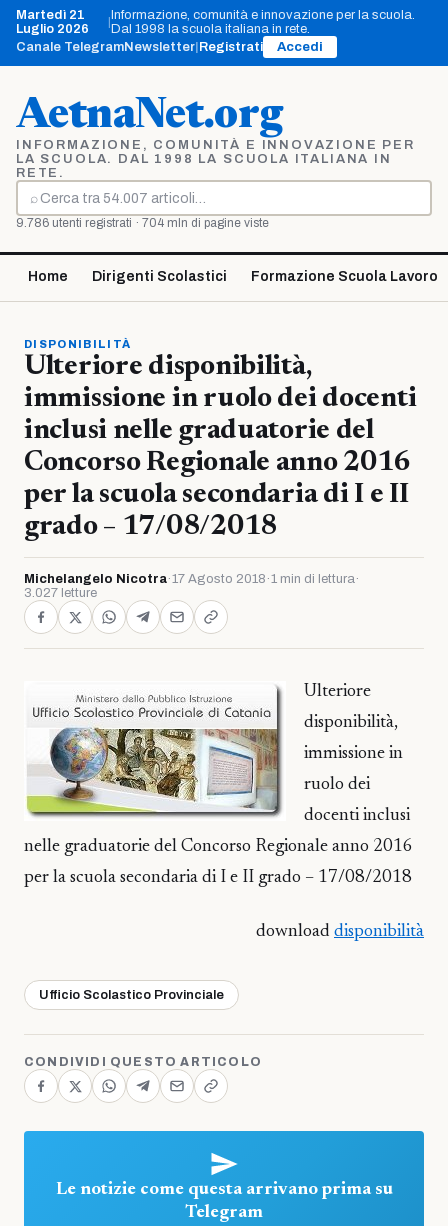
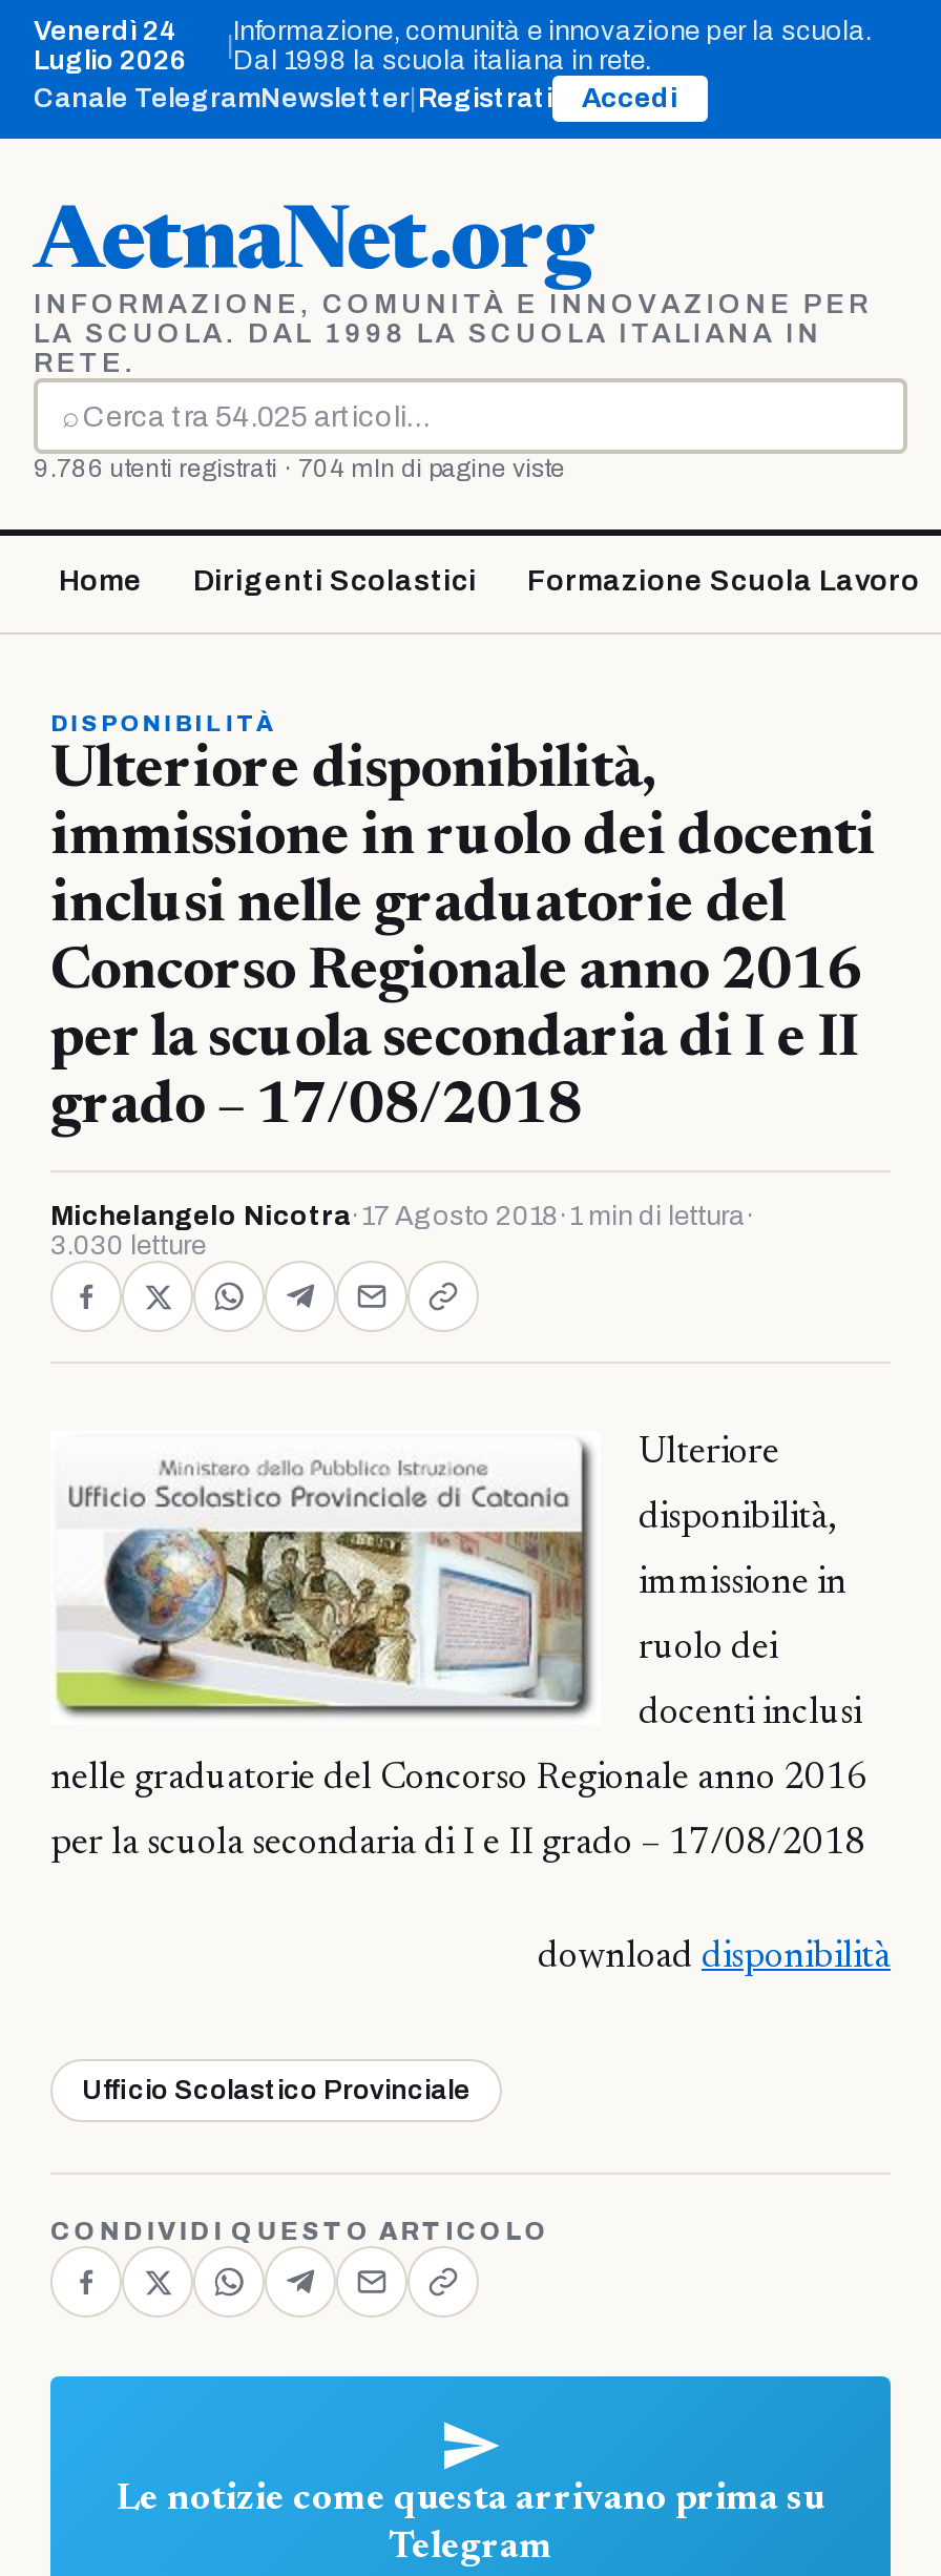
[16,8,85,22] Martedì 21 -> [34,17,179,46] Venerdì 24
[24,586,97,600] 3.027 letture -> [50,1231,206,1261] 3.030 letture

